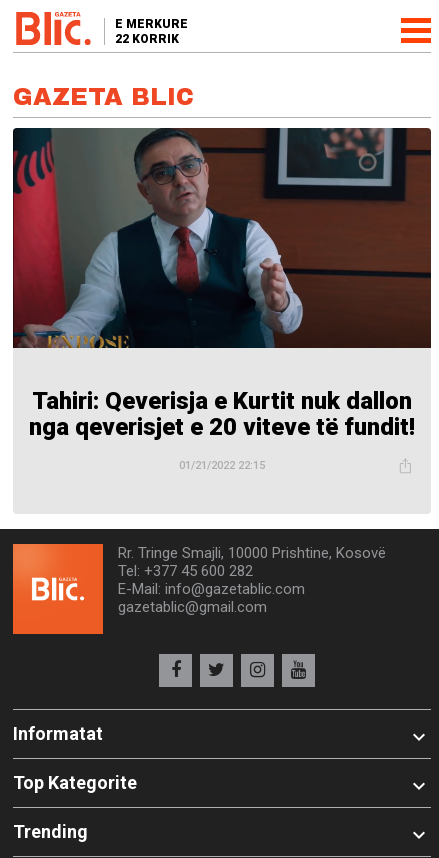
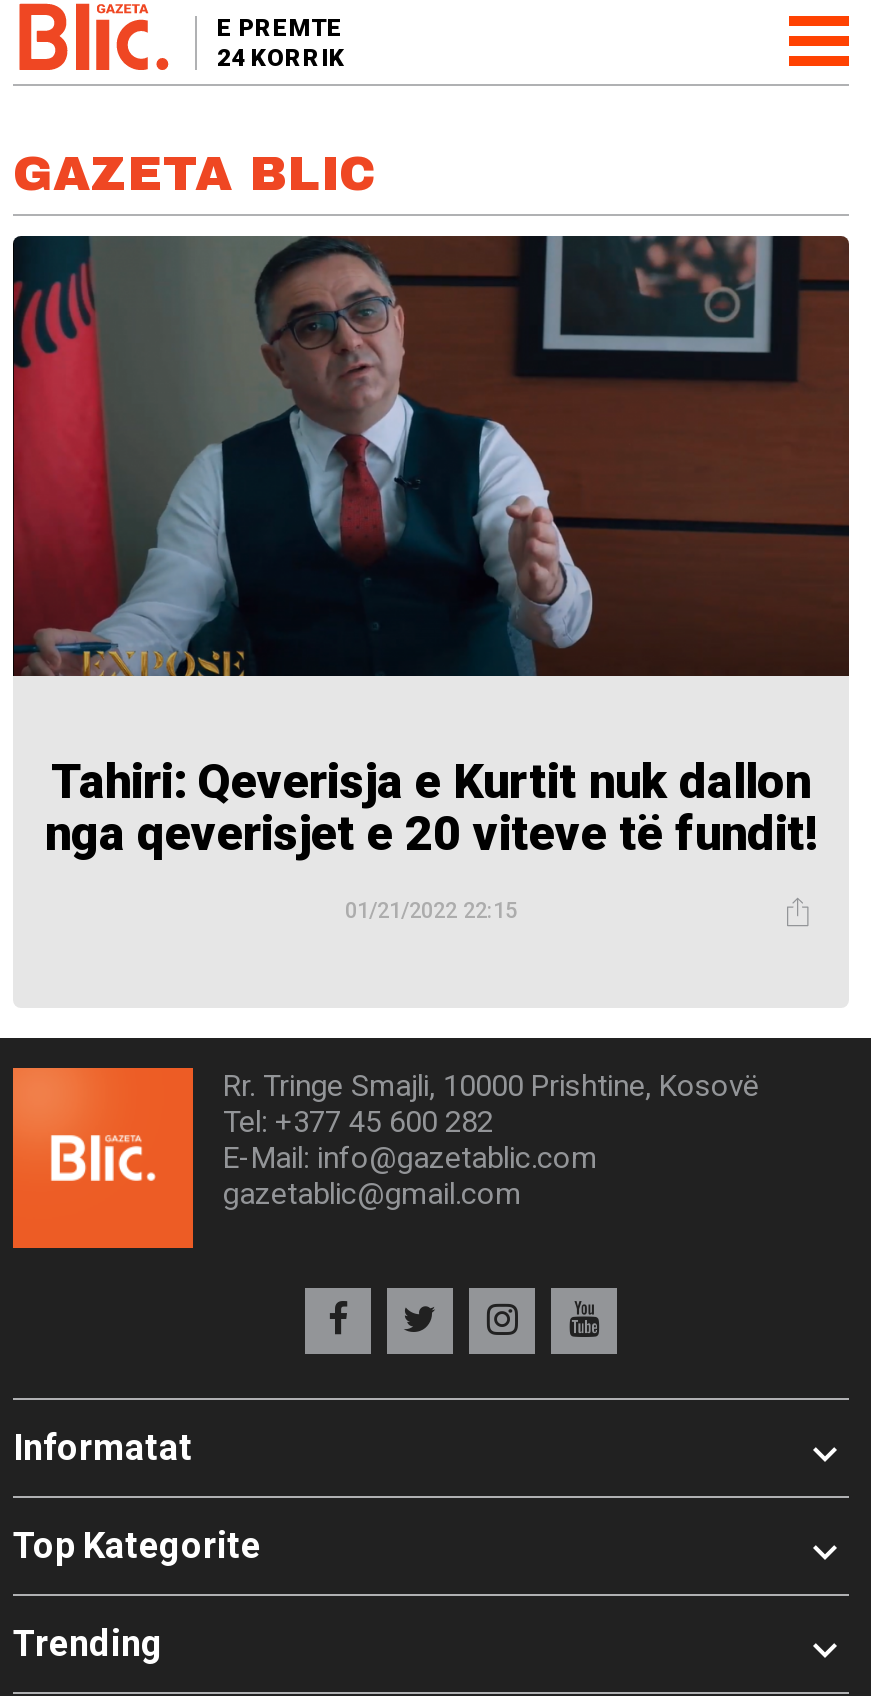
[115,17,188,31] E MERKURE -> [217,14,343,42] E PREMTE
[115,32,179,46] 22 KORRIK -> [217,44,345,72] 24 KORRIK

